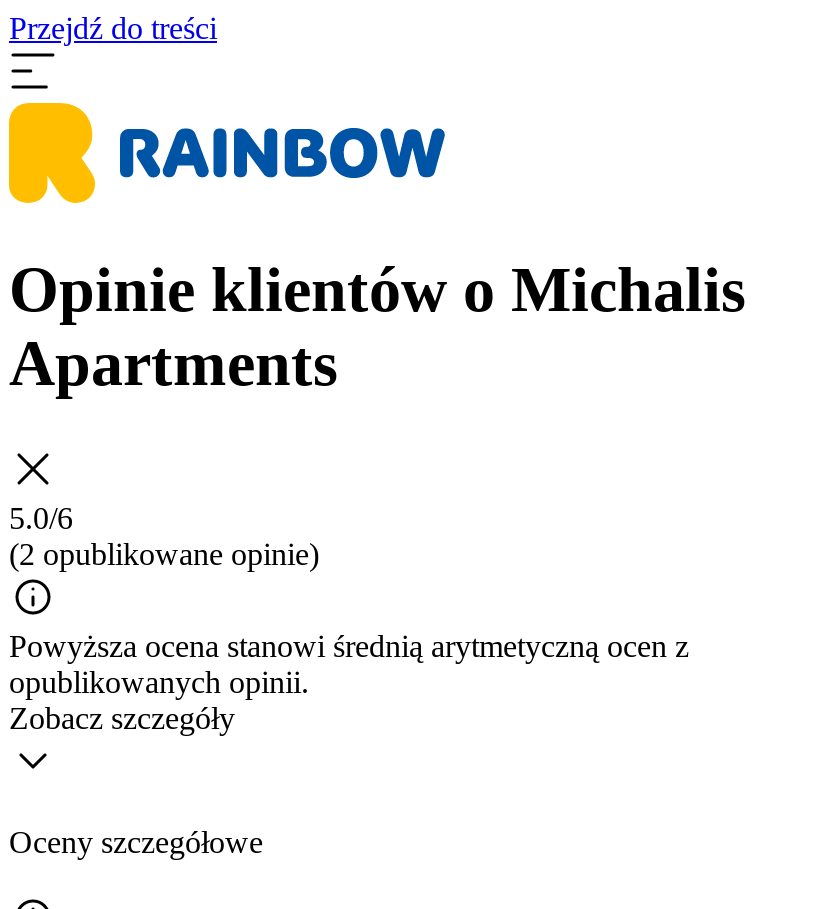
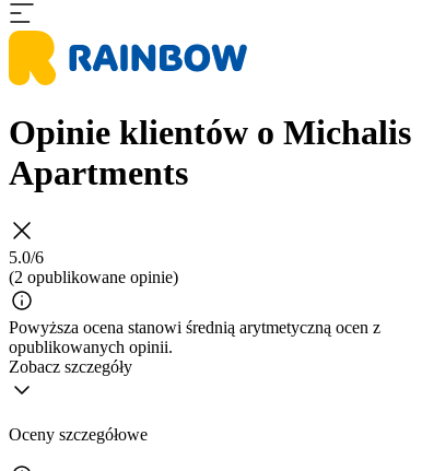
[9,11,217,45] Przejdź do treści -> none

